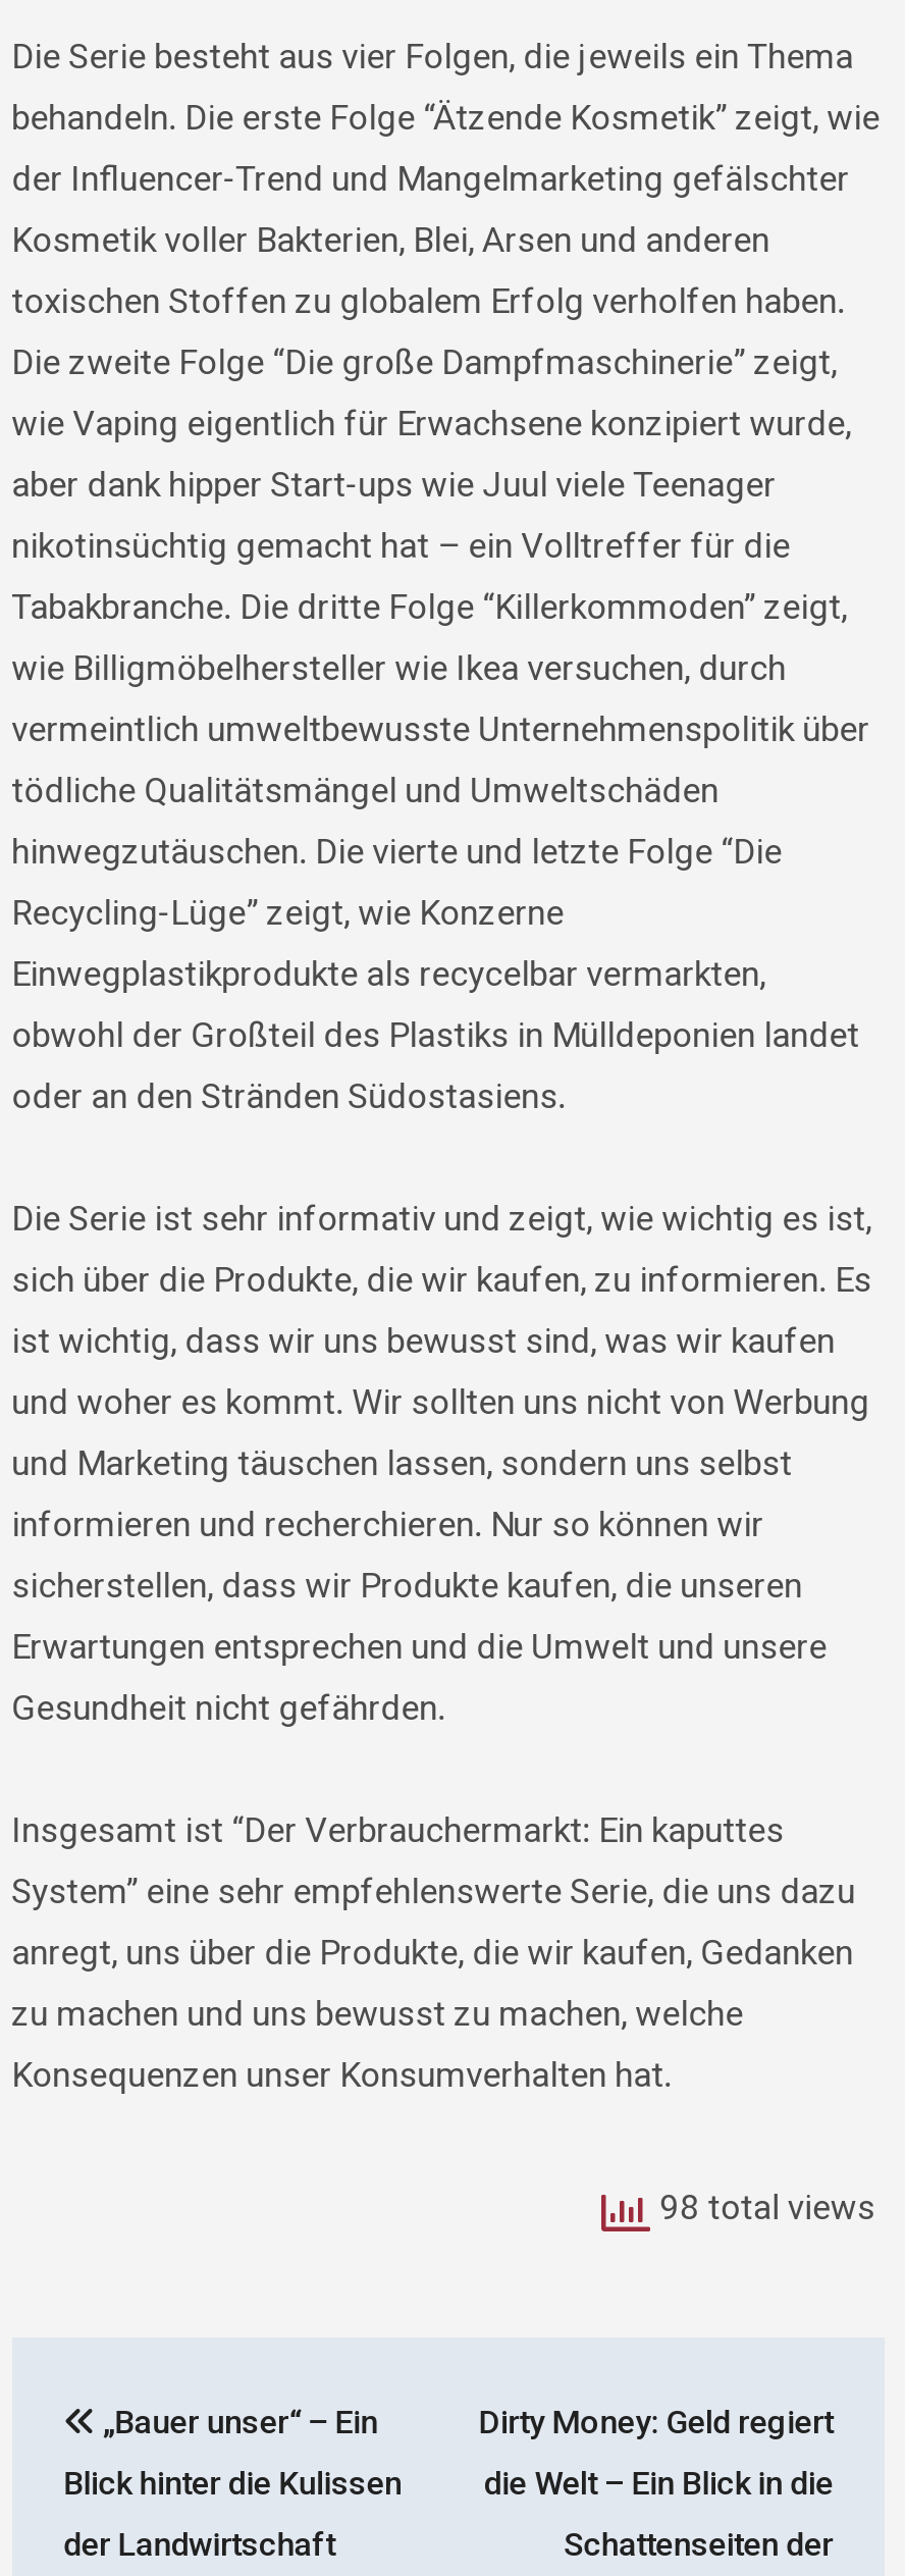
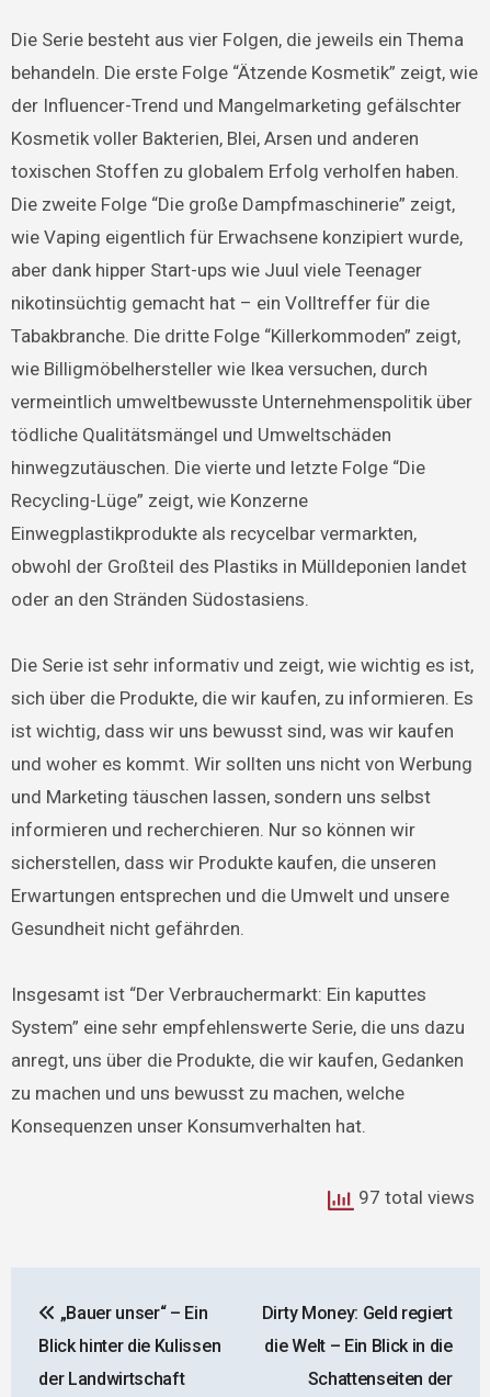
[651,2187,875,2227] 98 total views -> [355,1186,475,1208] 97 total views

